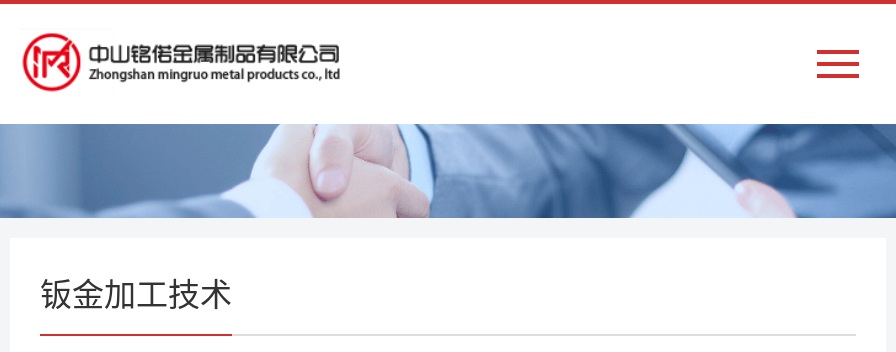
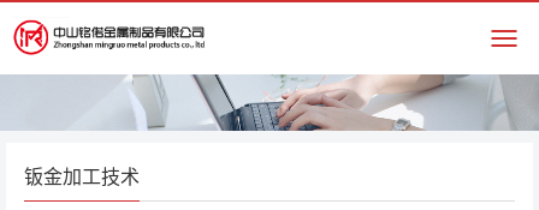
[6,122,890,220] [image] -> [4,73,535,132] [image]

